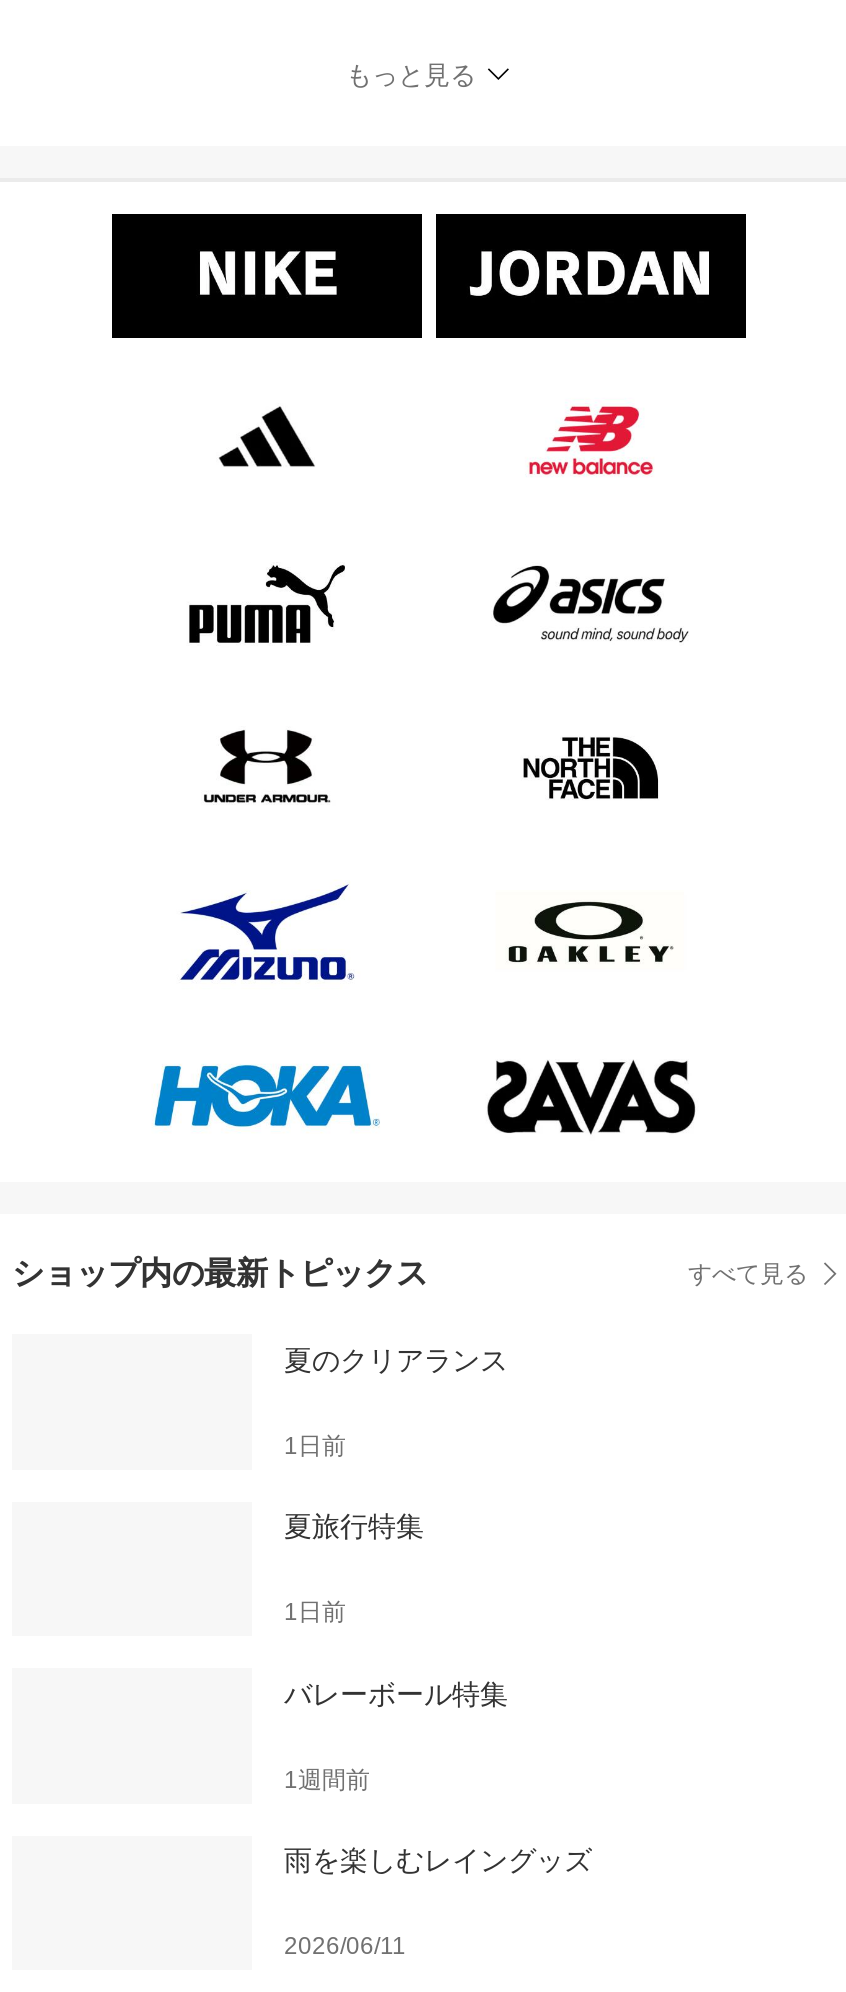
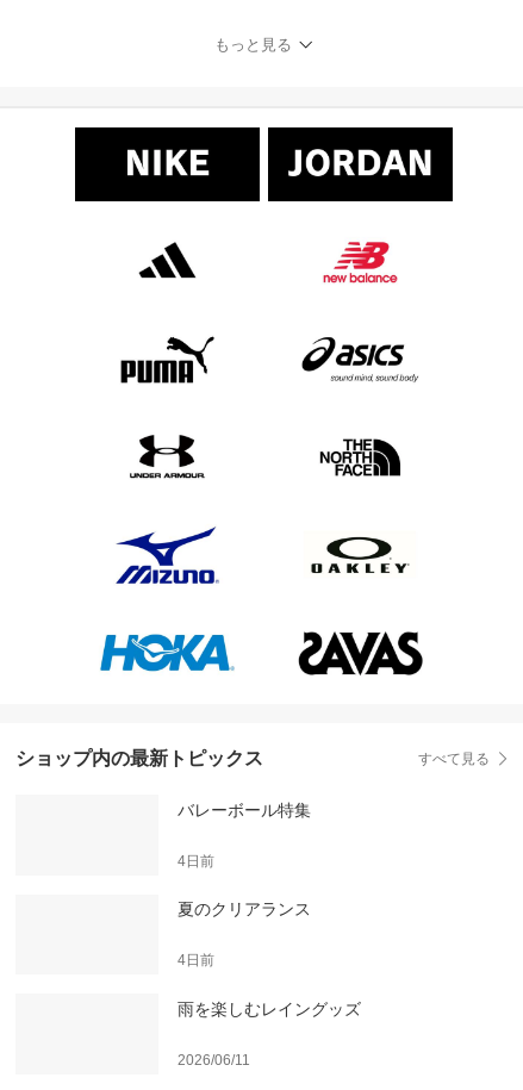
moved [284,1344,508,1376] -> [178,900,311,919]: 夏のクリアランス
[284,1432,424,1626] 1日前 | 夏旅行特集 | 1日前 -> none
moved [284,1678,508,1710] -> [178,800,311,819]: バレーボール特集
[284,1766,370,1794] 1週間前 -> [178,853,214,969] 4日前 | 4日前

